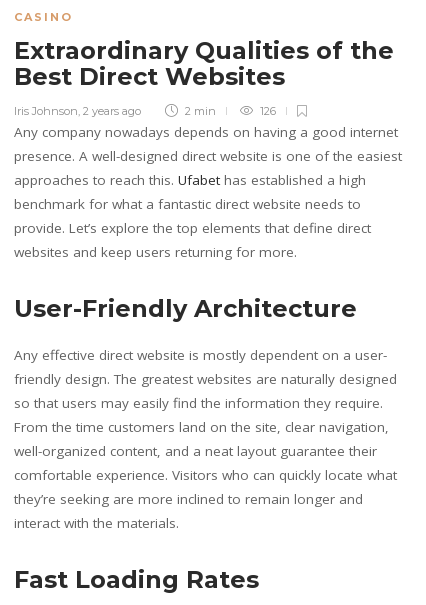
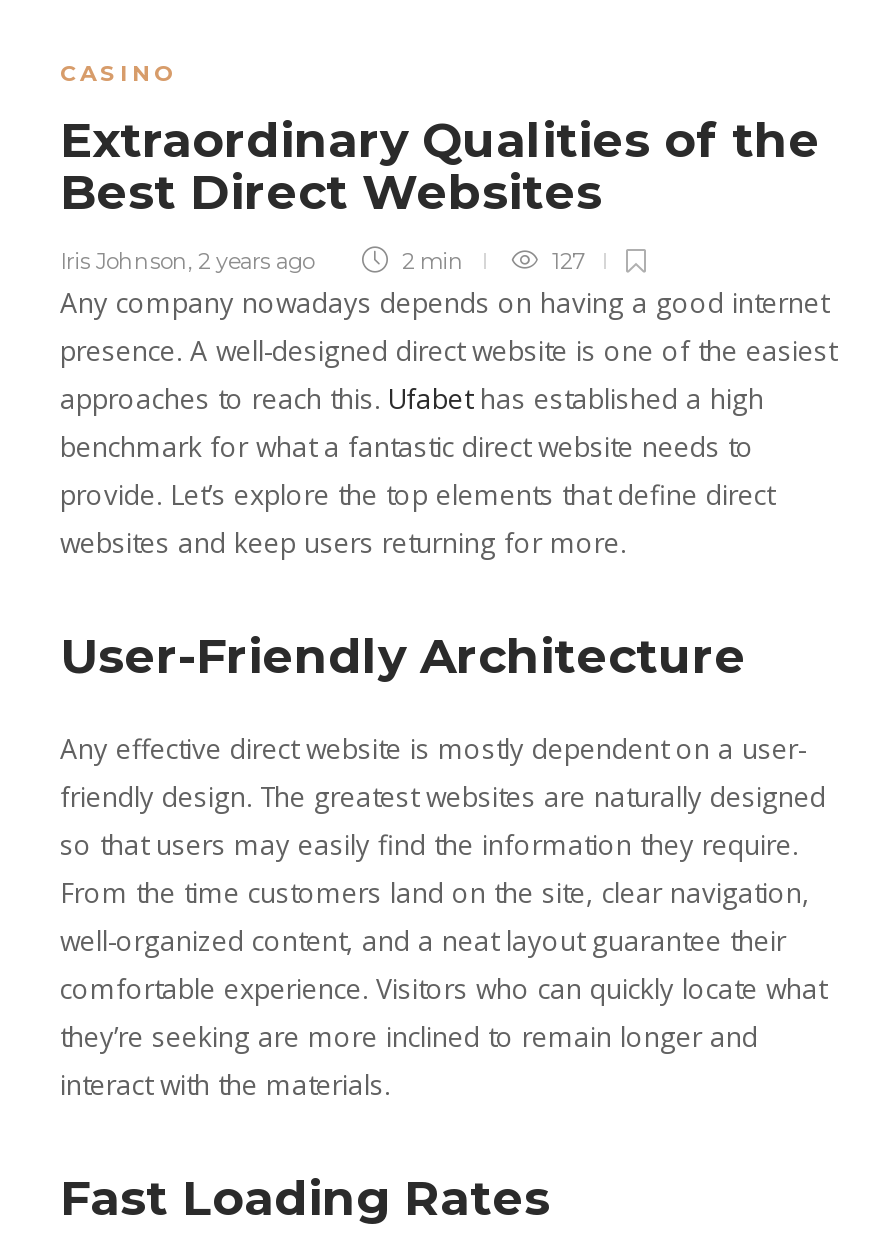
[257,104,276,118] 126 -> [546,247,584,275] 127

